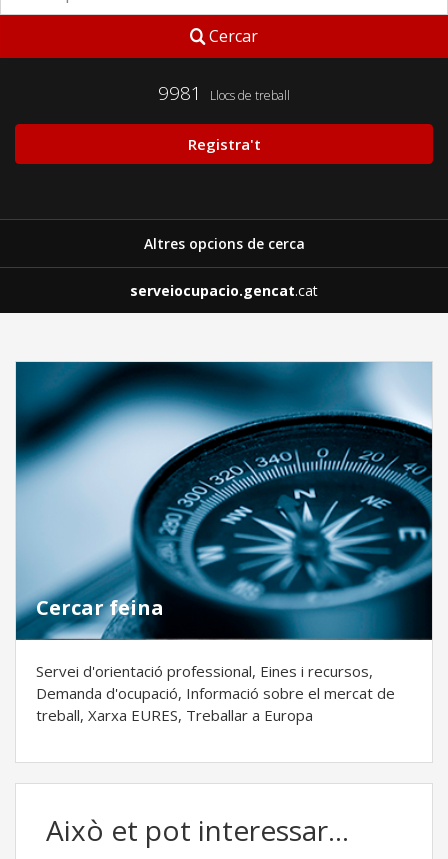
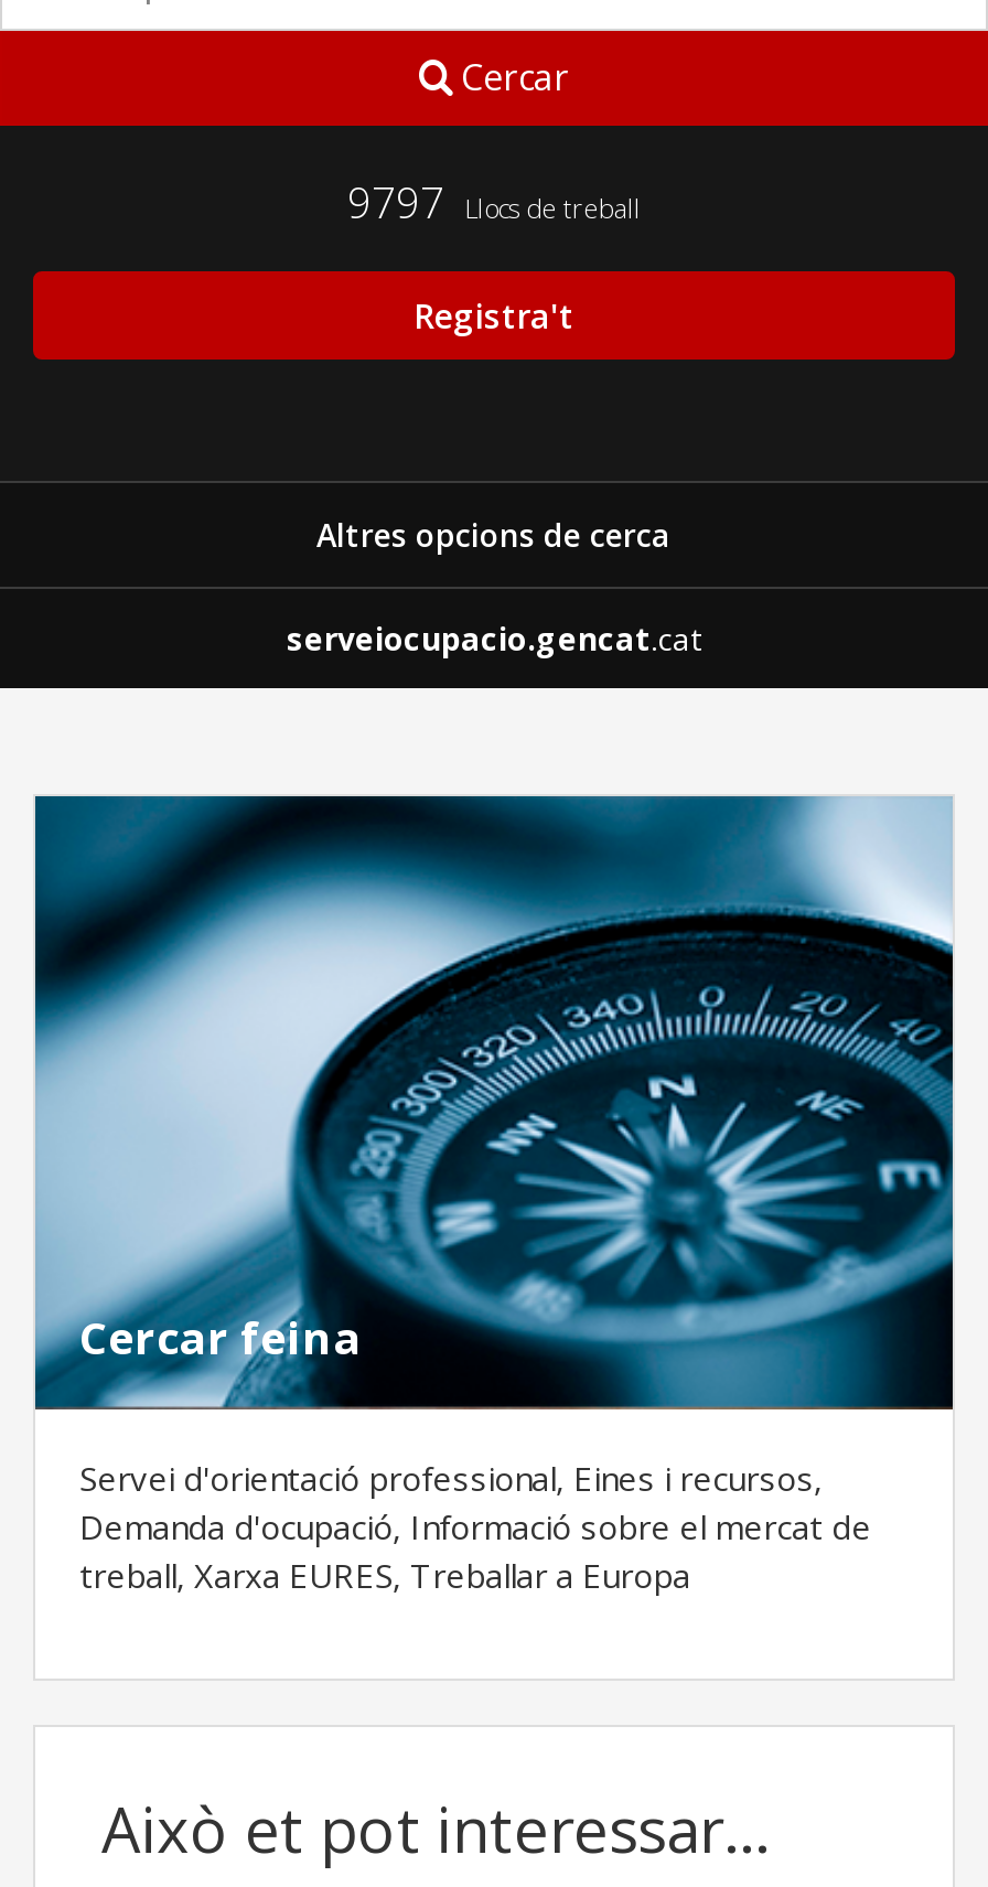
[157,80,290,106] 9981 Llocs de treball -> [347,174,641,231] 9797 Llocs de treball

